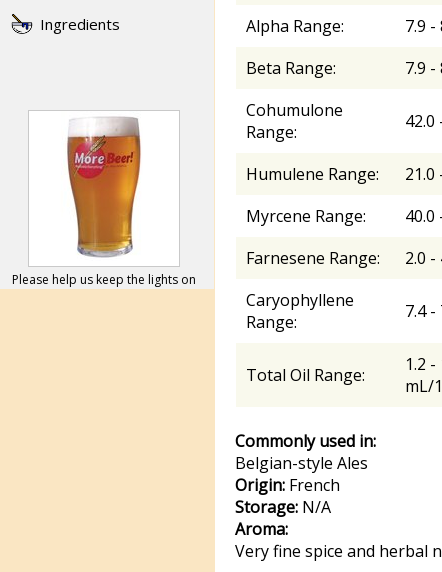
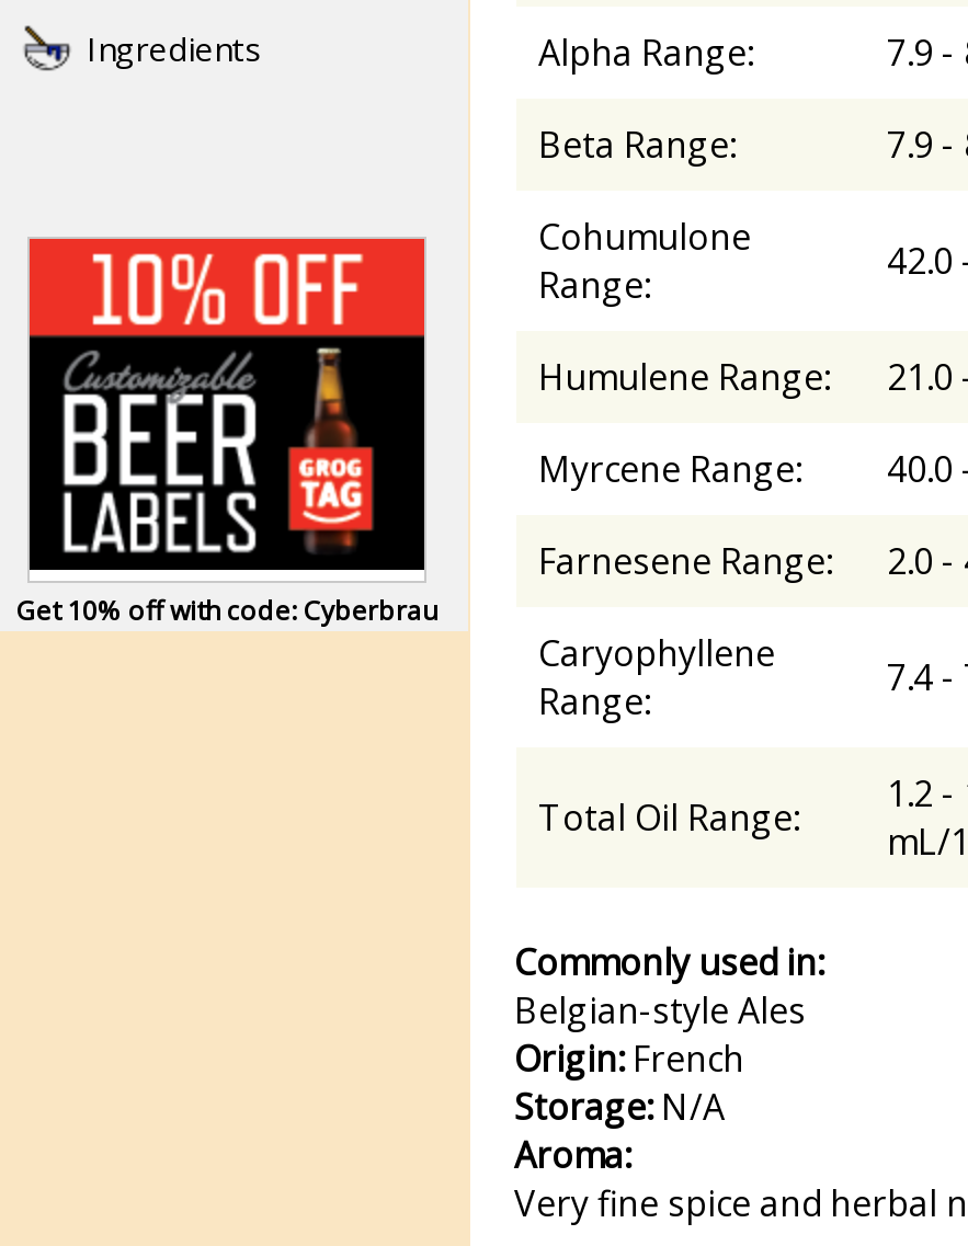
[12,111,196,288] [image] | Please help us keep the lights on -> [16,237,437,629] [image] | Get 10% off with code: Cyberbrau

